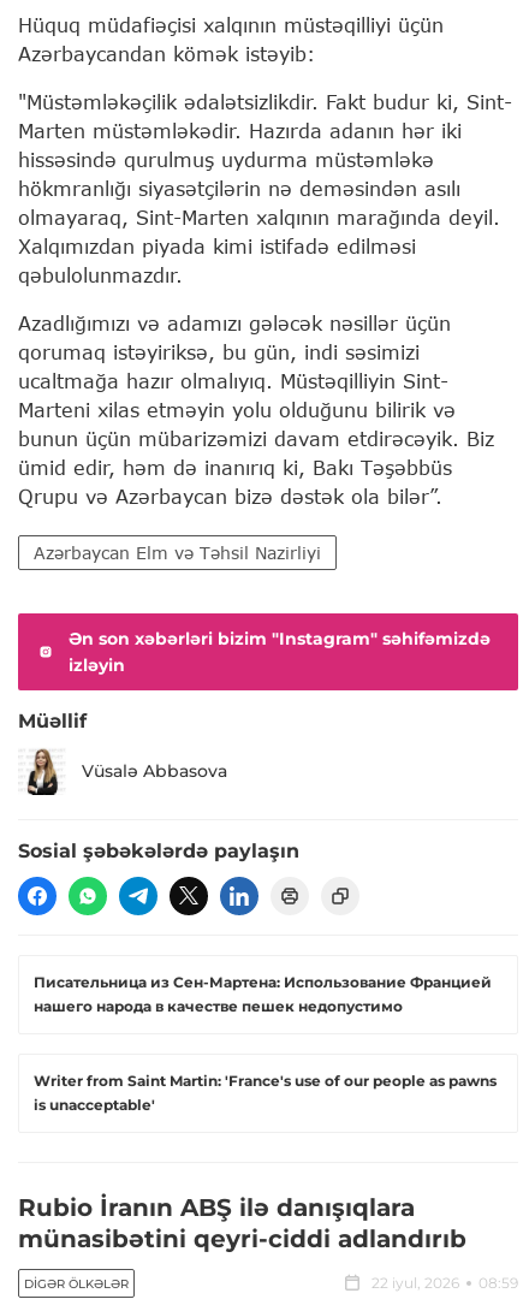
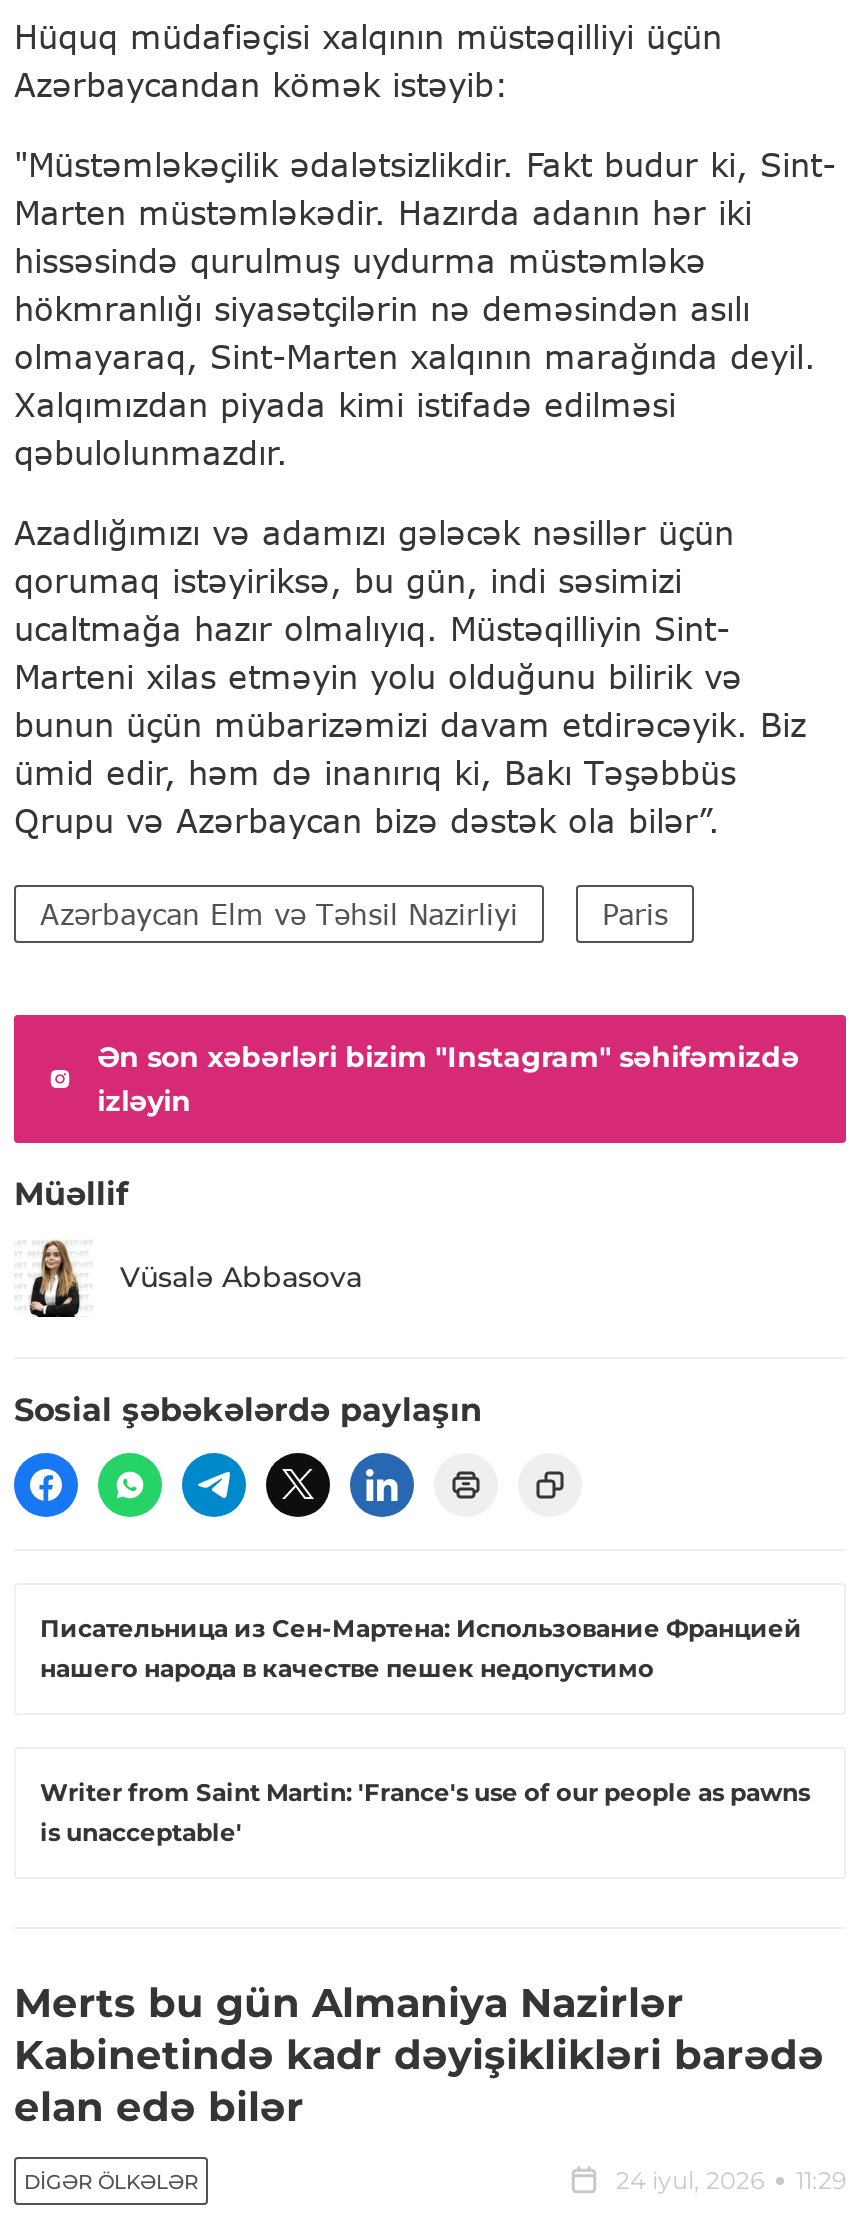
none -> [602,898,668,932] Paris
[18,1194,466,1254] Rubio İranın ABŞ ilə danışıqlara | münasibətini qeyri-ciddi adlandırıb -> [14,1980,824,2132] Merts bu gün Almaniya Nazirlər | Kabinetində kadr dəyişiklikləri barədə | elan edə bilər
[372,1274,518,1292] 22 iyul, 2026 | 08:59 -> [616,2166,846,2196] 24 iyul, 2026 | 11:29

